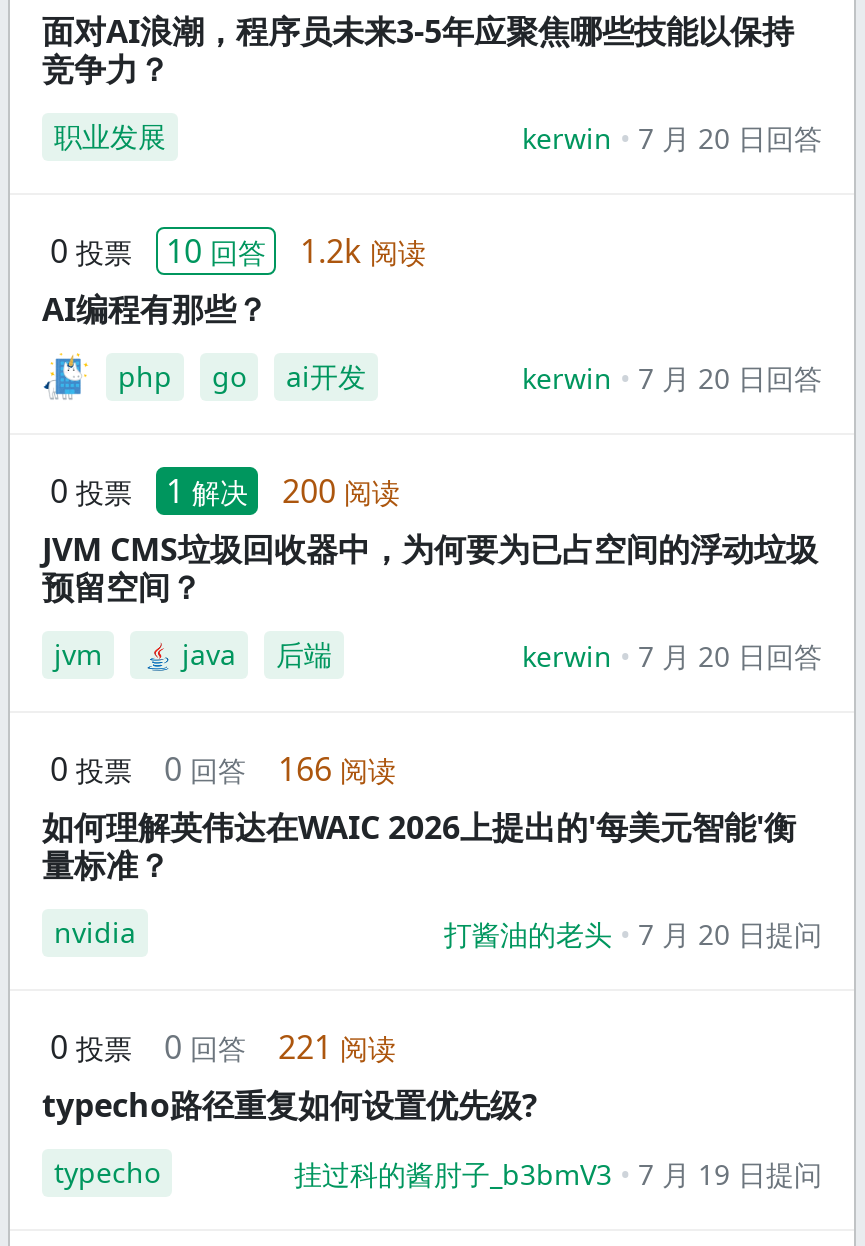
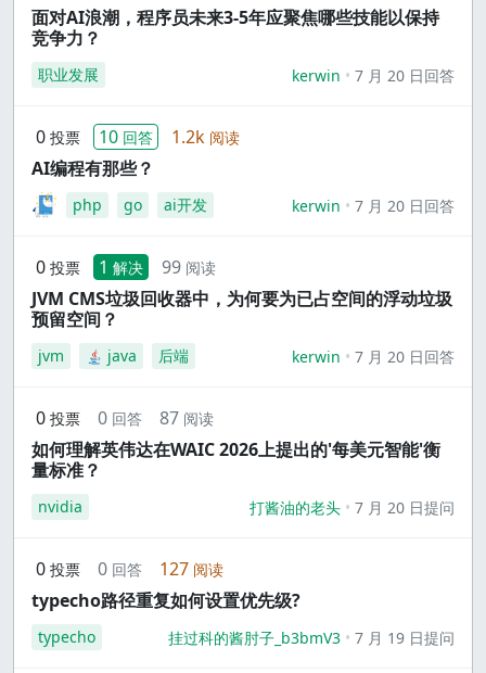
[50,469,400,513] 0 投票 1 解决 200 阅读 -> [36,255,216,279] 0 投票 1 解决 99 阅读
[50,747,396,791] 0 投票 0 回答 166 阅读 -> [36,406,214,430] 0 投票 0 回答 87 阅读
[50,1025,396,1069] 0 投票 0 回答 221 阅读 -> [36,557,223,581] 0 投票 0 回答 127 阅读

